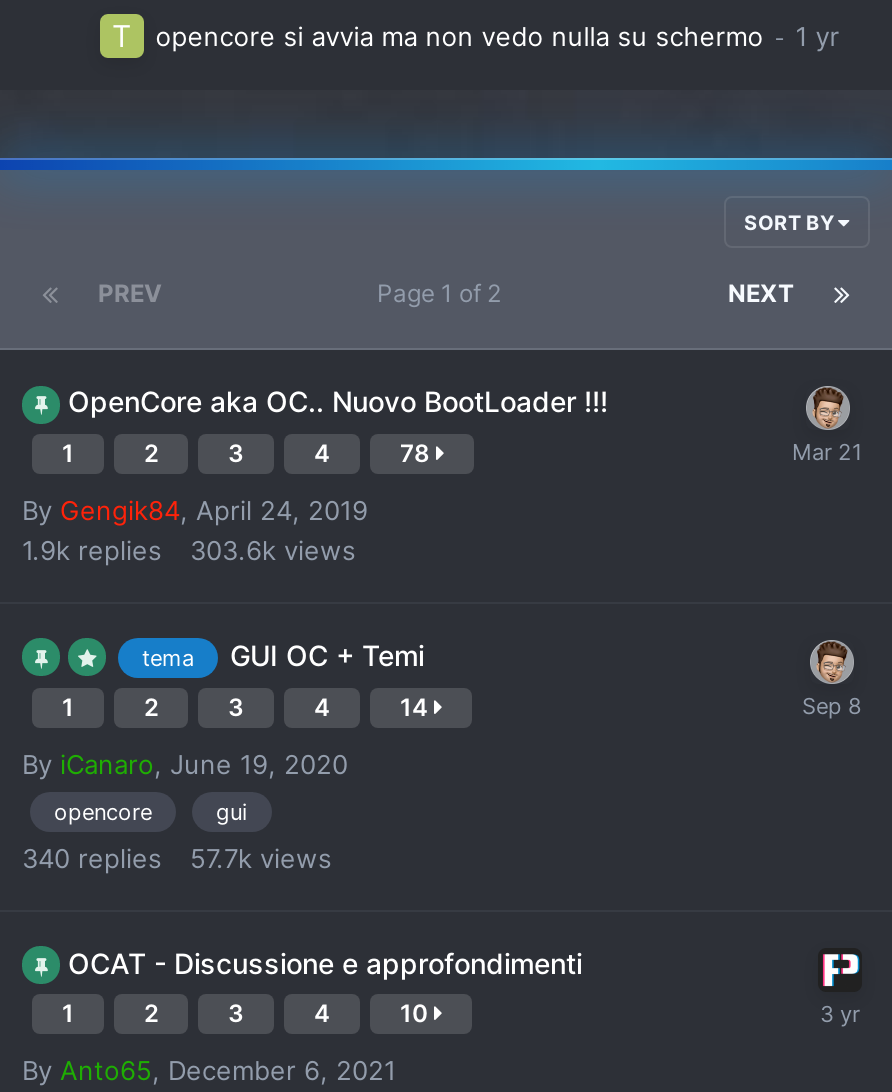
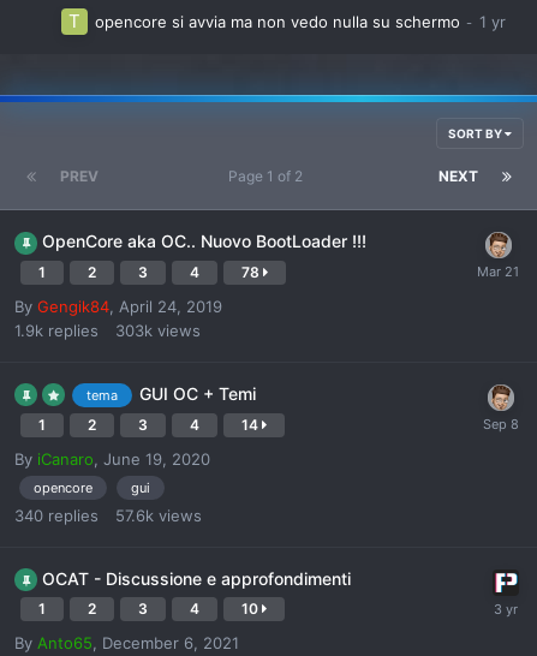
[22,533,356,565] 1.9k replies 303.6k views -> [14,320,201,340] 1.9k replies 303k views
[22,842,332,874] 340 replies 57.7k views -> [14,506,202,525] 340 replies 57.6k views

